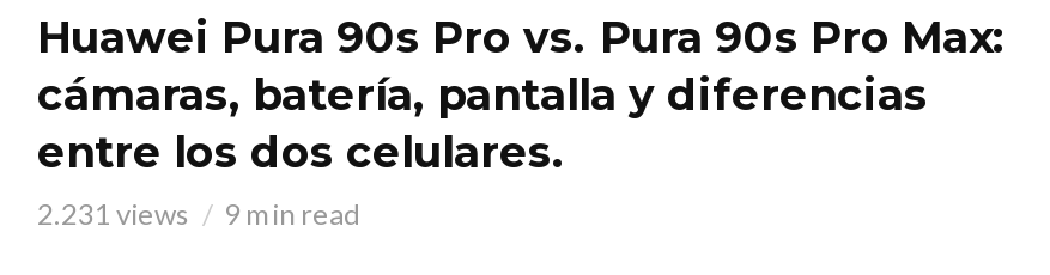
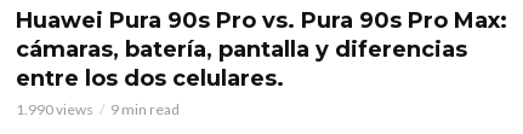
[37,197,360,233] 2.231 views 9 min read -> [16,100,180,118] 1.990 views 9 min read

